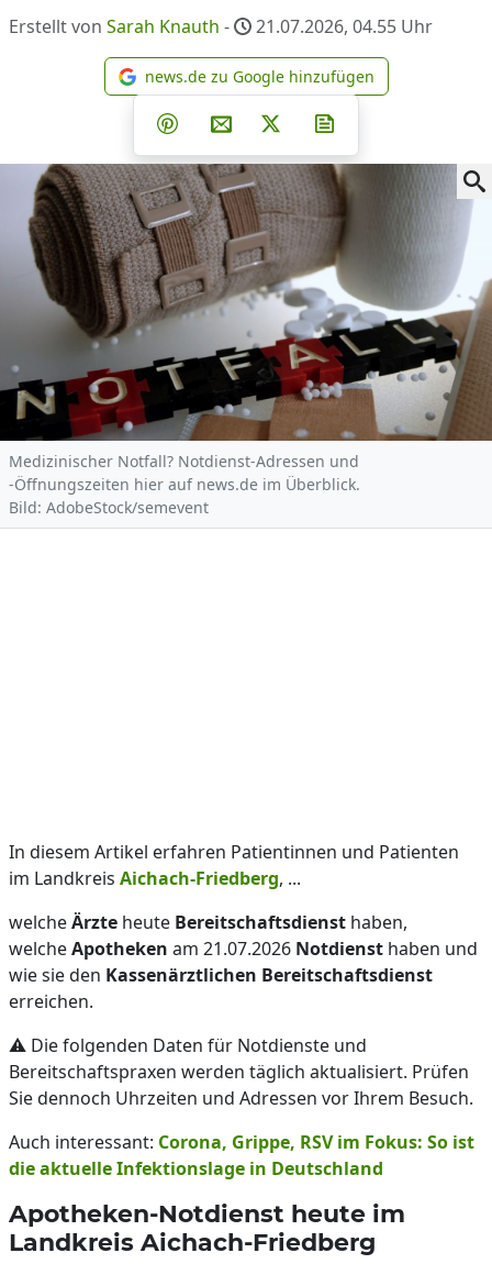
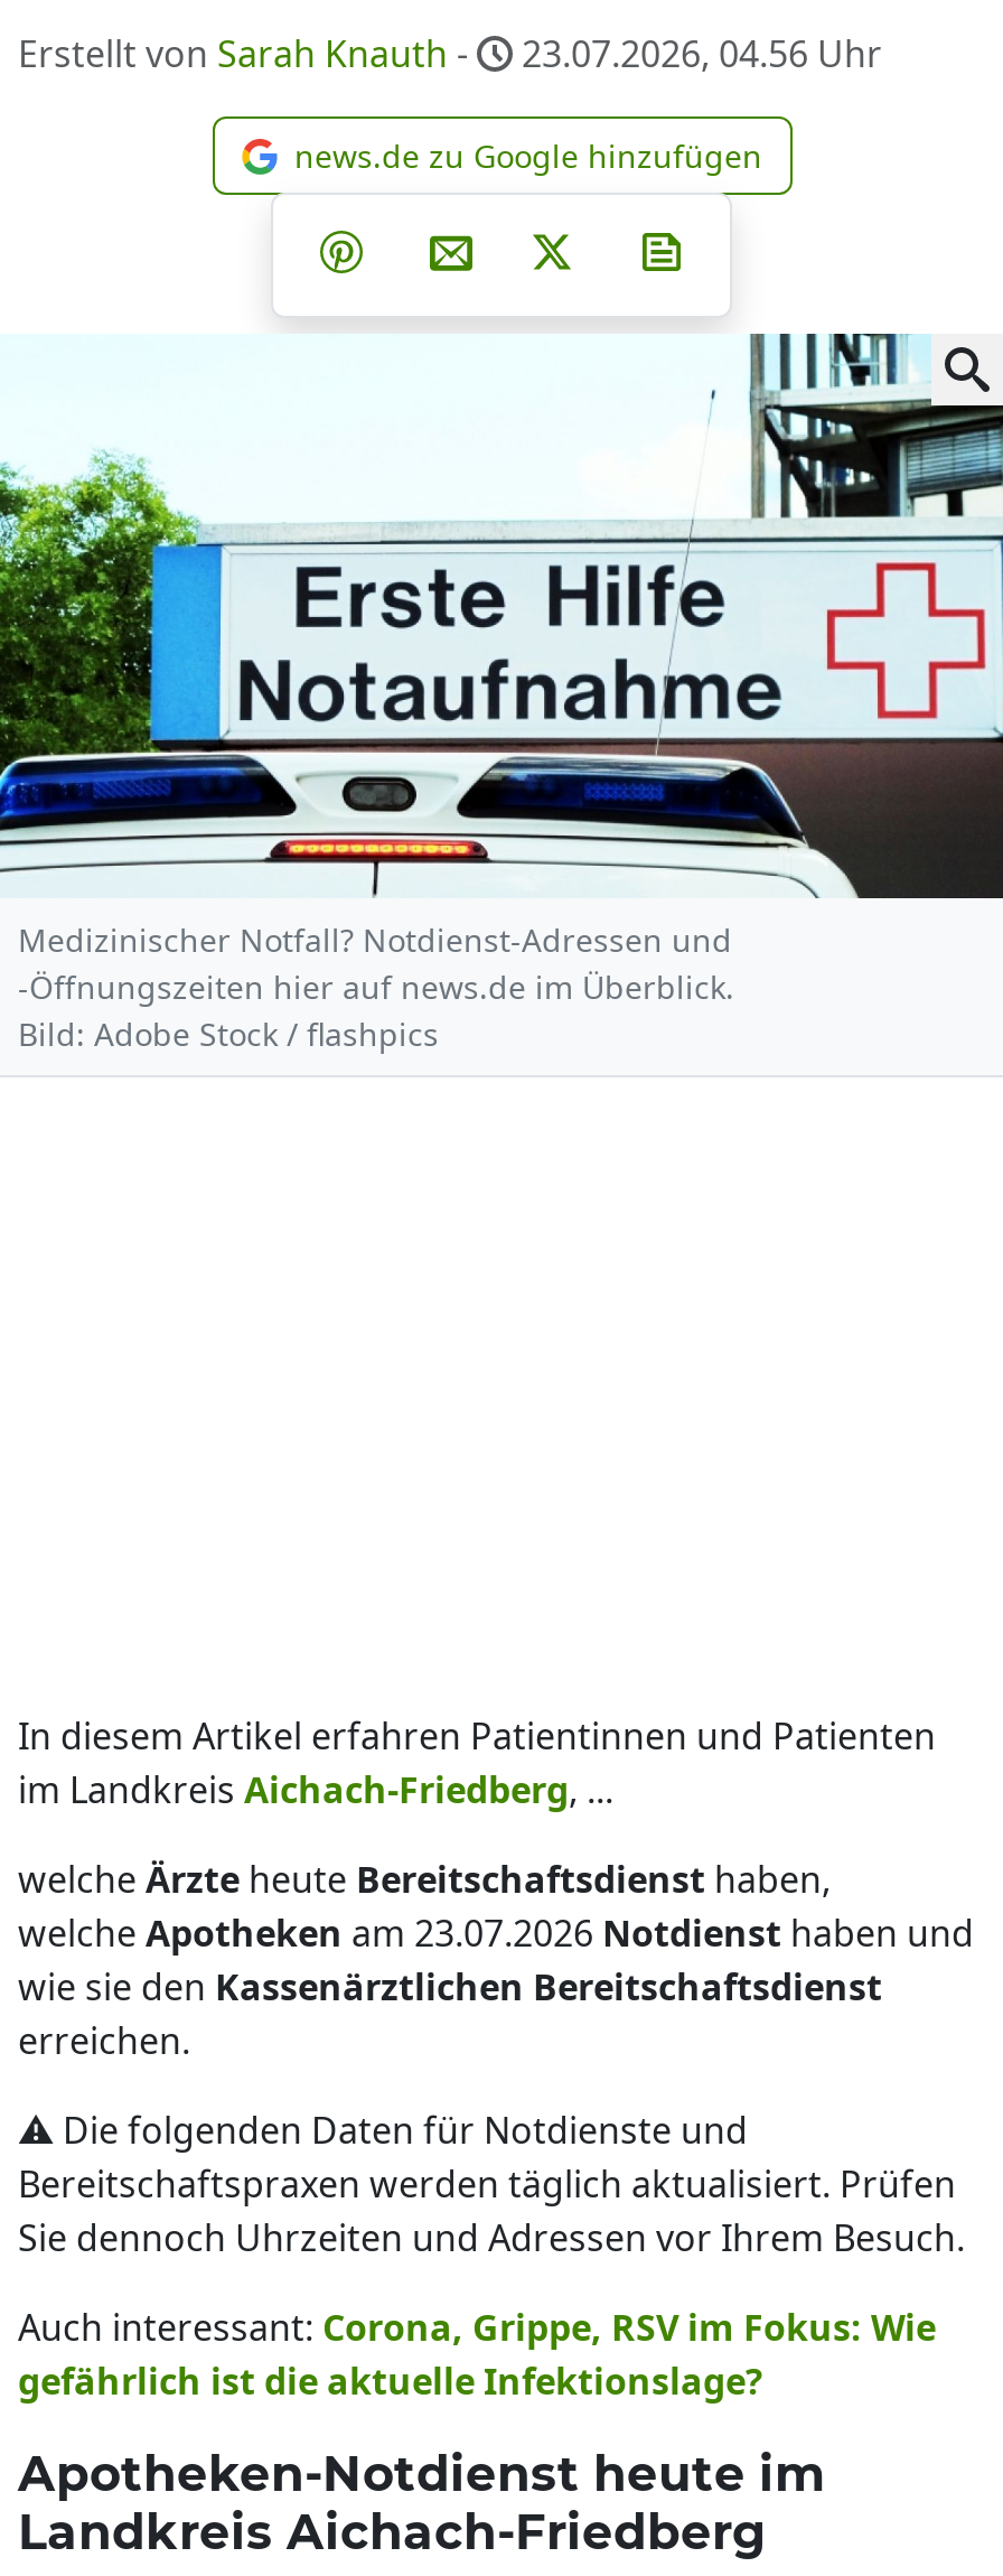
[9,14,433,38] Erstellt von Sarah Knauth - 21.07.2026, 04.55 Uhr -> [18,29,882,78] Erstellt von Sarah Knauth - 23.07.2026, 04.56 Uhr
[3,163,489,442] [image] -> [7,334,996,898] [image]
[9,497,209,518] Bild: AdobeStock/semevent -> [18,1012,439,1055] Bild: Adobe Stock / flashpics
[9,936,478,961] welche Apotheken am 21.07.2026 Notdienst haben und -> [18,1908,974,1958] welche Apotheken am 23.07.2026 Notdienst haben und
[9,1130,474,1180] Auch interessant: Corona, Grippe, RSV im Fokus: So ist | die aktuelle Infektionslage in Deutschland -> [18,2303,936,2406] Auch interessant: Corona, Grippe, RSV im Fokus: Wie | gefährlich ist die aktuelle Infektionslage?

